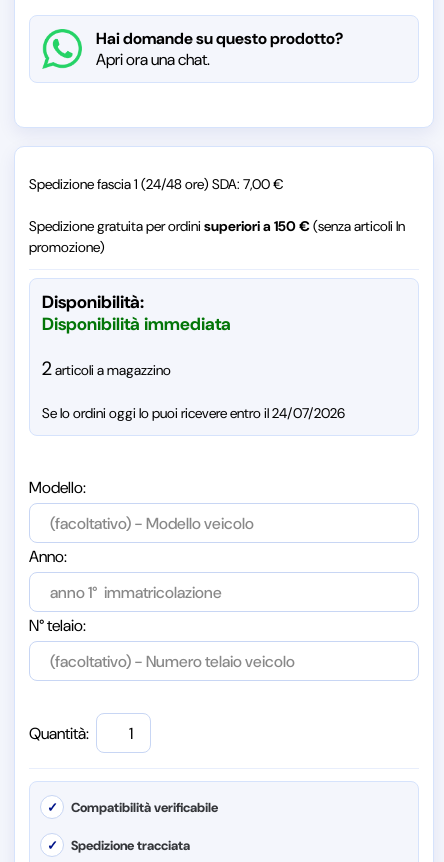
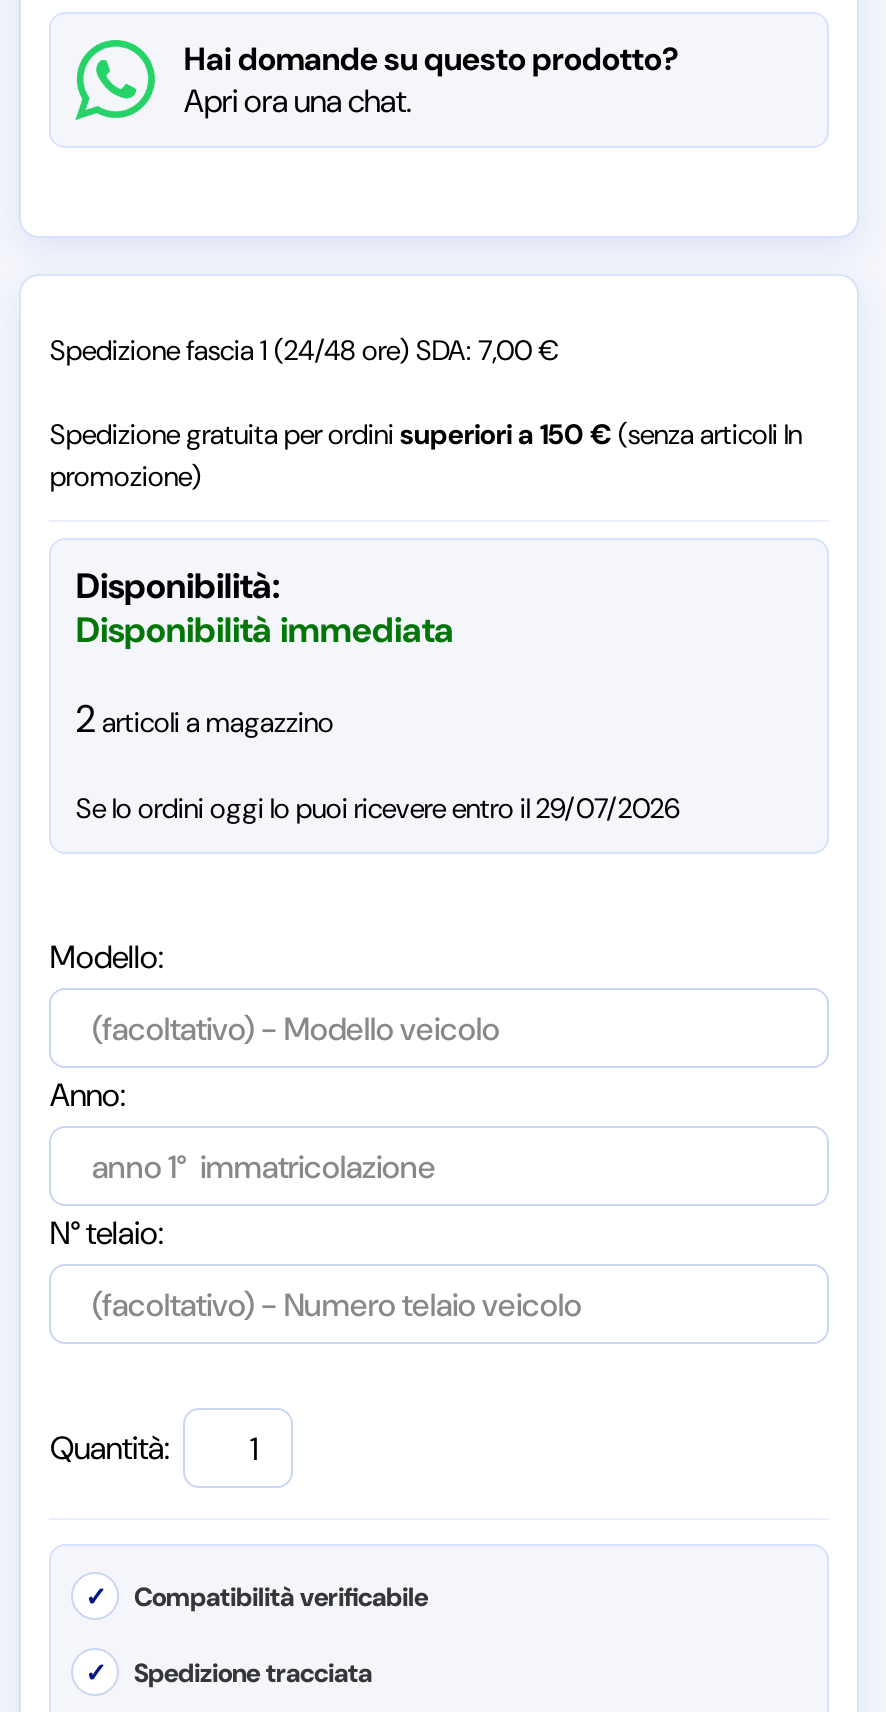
[42,404,345,422] Se lo ordini oggi lo puoi ricevere entro il 24/07/2026 -> [76,790,680,826] Se lo ordini oggi lo puoi ricevere entro il 29/07/2026

